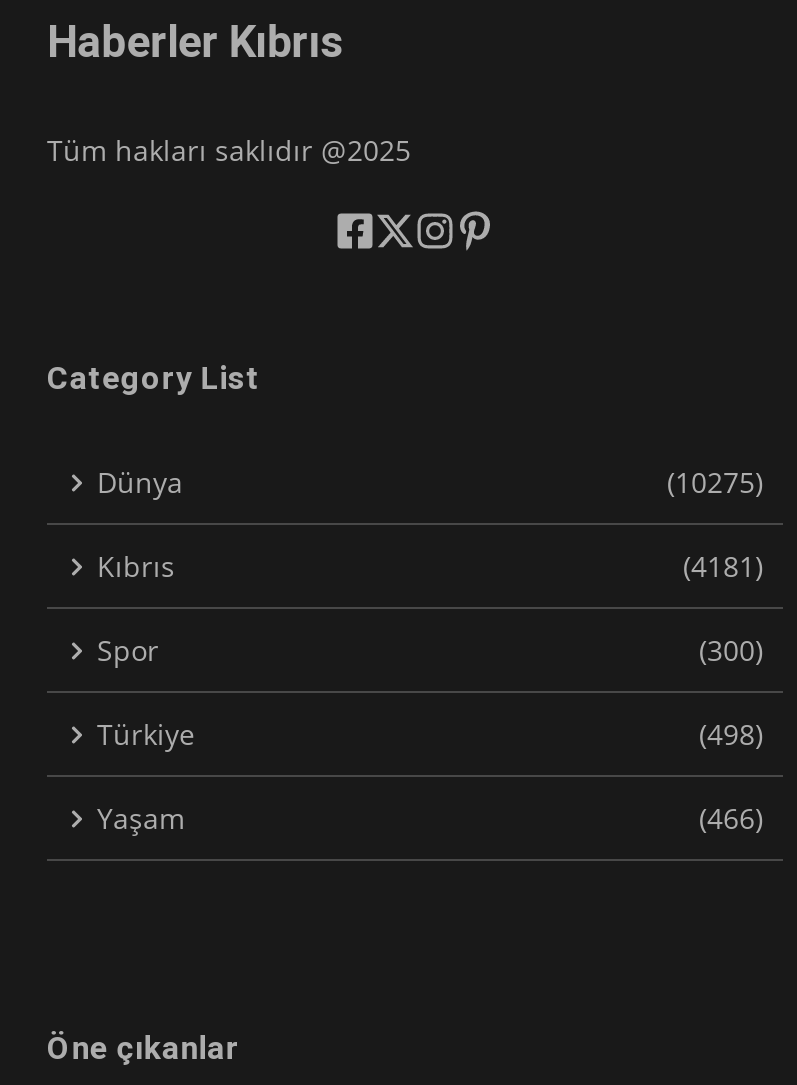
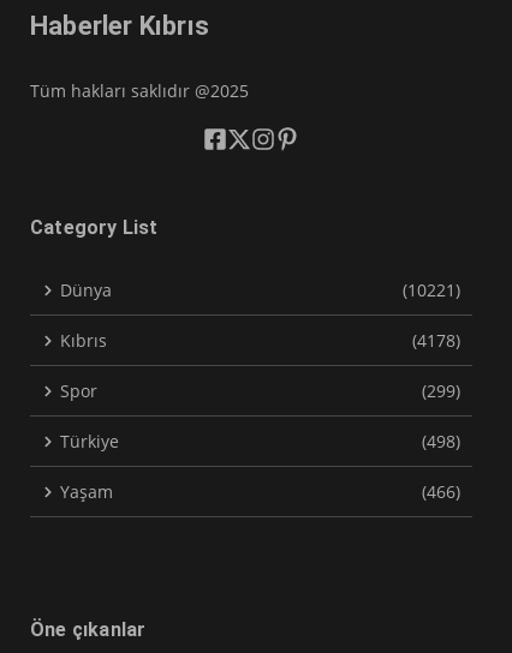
[667,464,763,502] (10275) -> [403,279,460,302] (10221)
[683,548,763,586] (4181) -> [412,329,460,352] (4178)
[699,632,763,670] (300) -> [422,380,460,403] (299)

